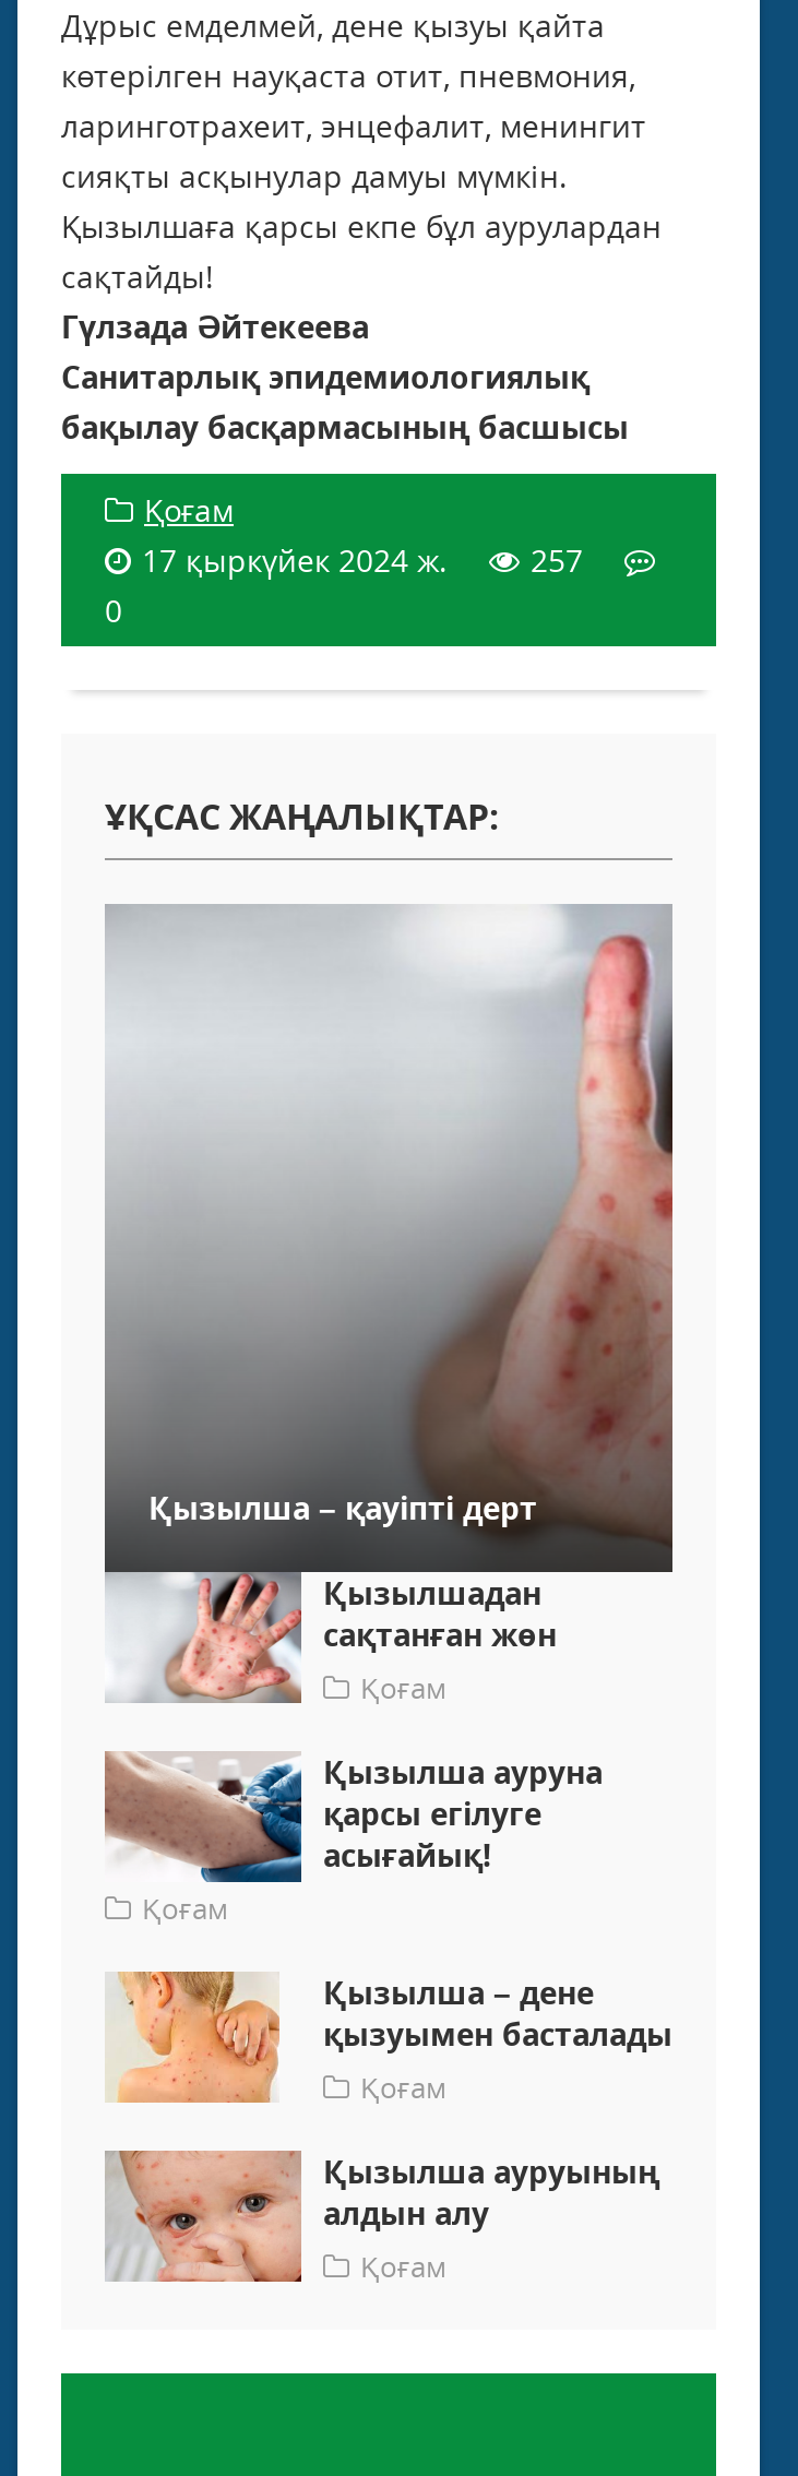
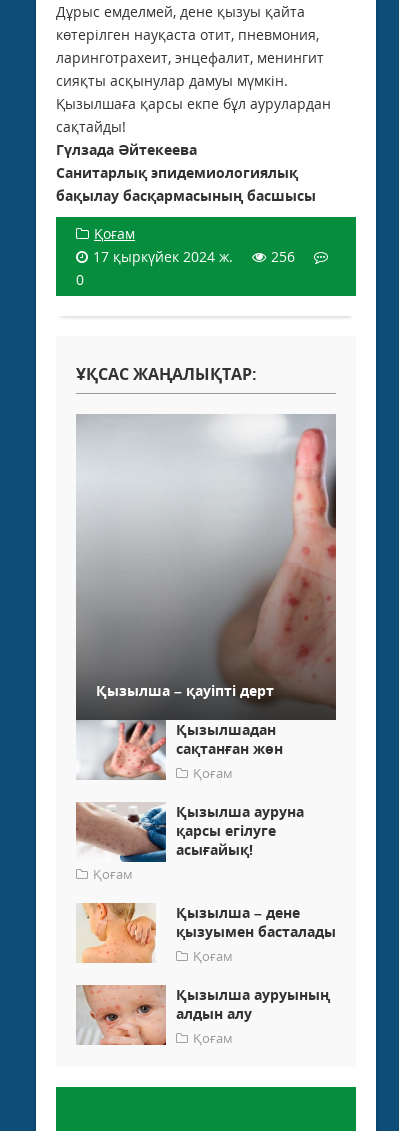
[531,540,583,582] 257 -> [271,247,295,266] 256

